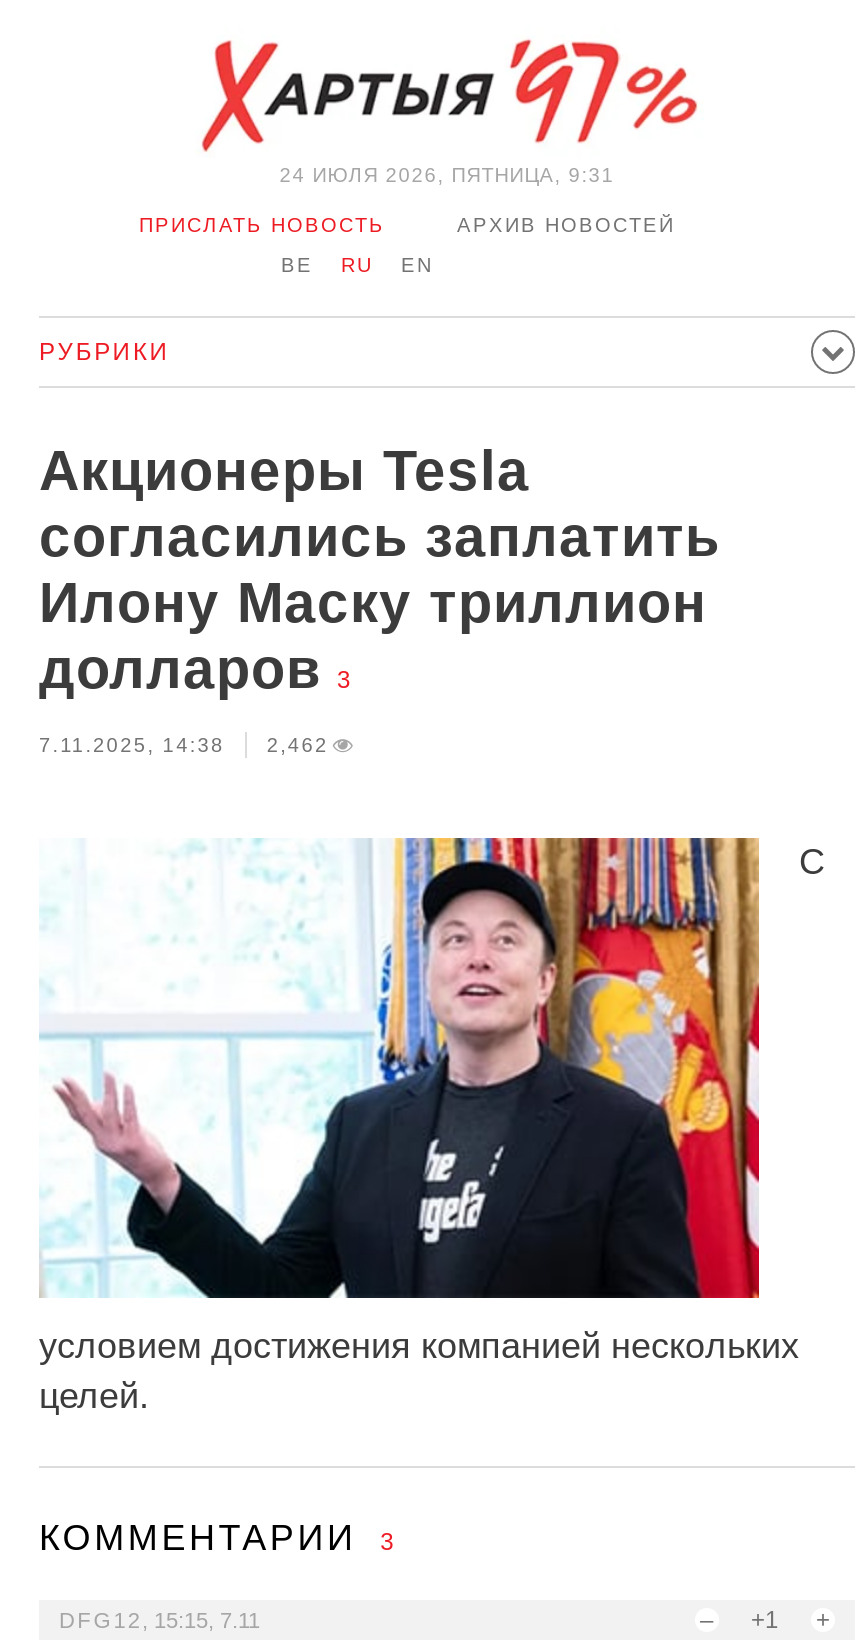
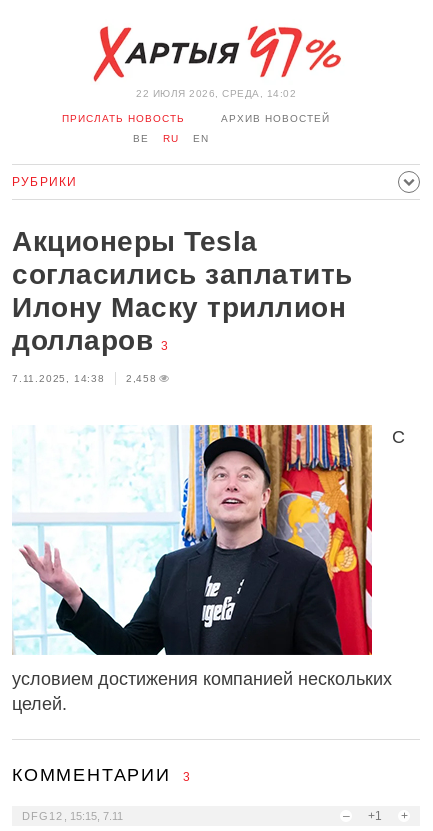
[279,164,615,186] 24 ИЮЛЯ 2026, ПЯТНИЦА, 9:31 -> [136,88,296,99] 22 ИЮЛЯ 2026, СРЕДА, 14:02
[39,734,329,756] 7.11.2025, 14:38 2,462 -> [12,373,157,384] 7.11.2025, 14:38 2,458

